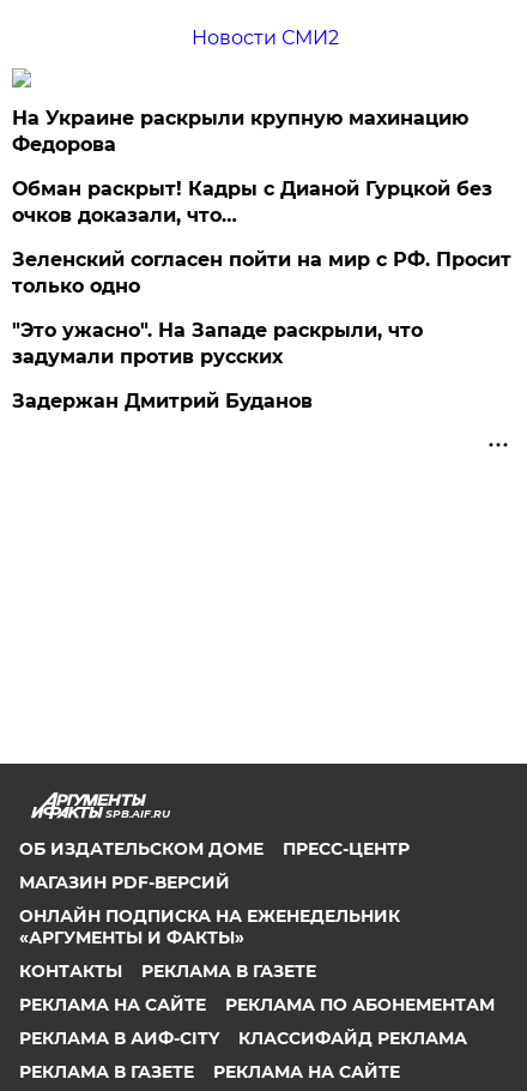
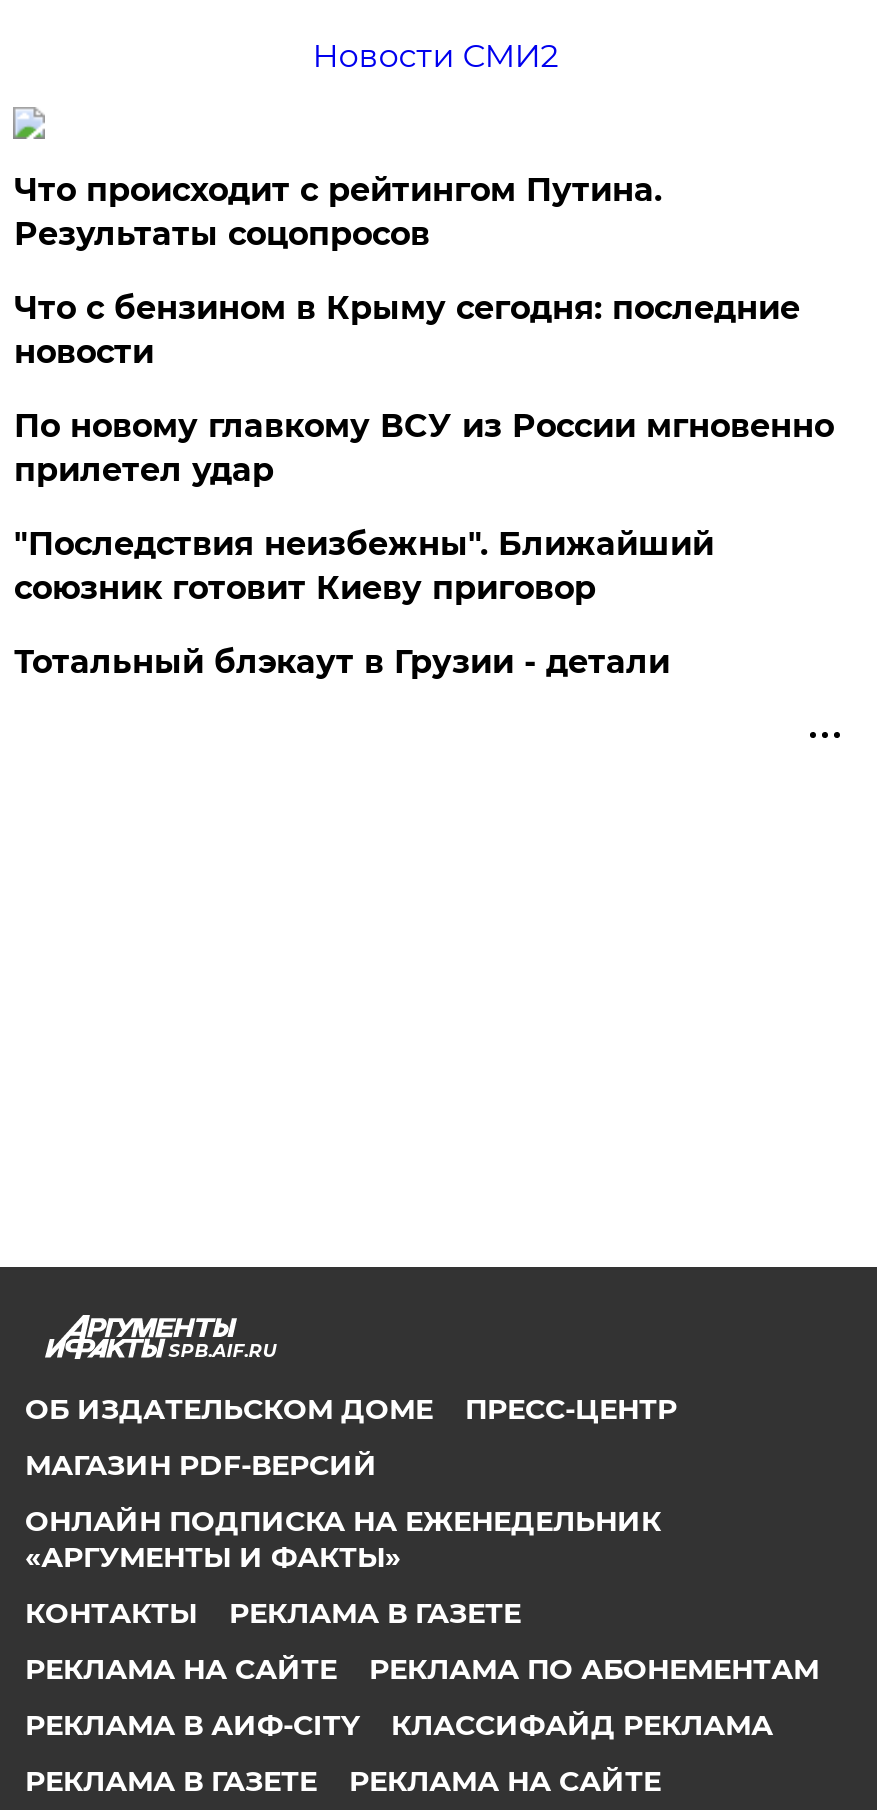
[12,107,469,156] На Украине раскрыли крупную махинацию | Федорова -> [14,171,662,253] Что происходит с рейтингом Путина. | Результаты соцопросов
[12,177,493,226] Обман раскрыт! Кадры с Дианой Гурцкой без | очков доказали, что… -> [14,289,800,371] Что с бензином в Крыму сегодня: последние | новости
[12,248,512,297] Зеленский согласен пойти на мир с РФ. Просит | только одно -> [14,407,834,489] По новому главкому ВСУ из России мгновенно | прилетел удар
[12,319,423,368] "Это ужасно". На Западе раскрыли, что | задумали против русских -> [14,525,714,607] "Последствия неизбежны". Ближайший | союзник готовит Киеву приговор
[12,390,313,412] Задержан Дмитрий Буданов -> [14,643,670,681] Тотальный блэкаут в Грузии - детали

